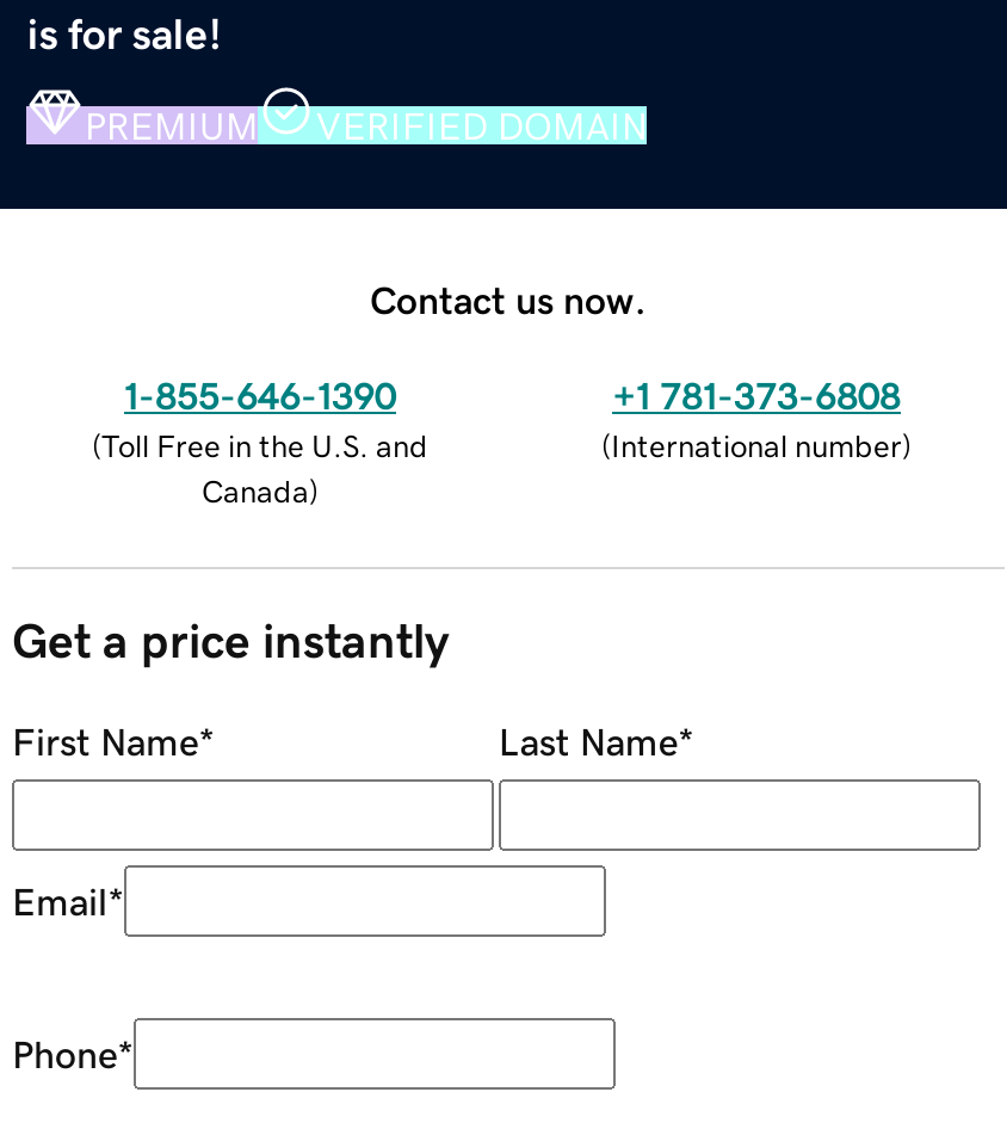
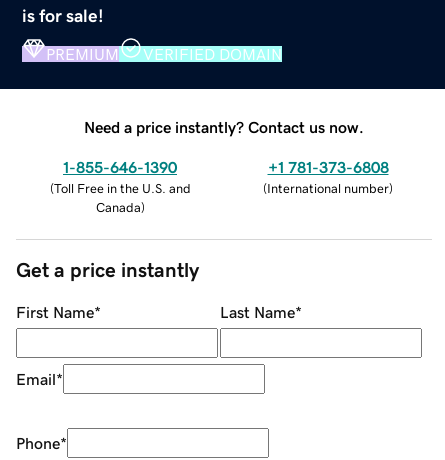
[370,280,647,318] Contact us now. -> [84,119,364,135] Need a price instantly? Contact us now.

